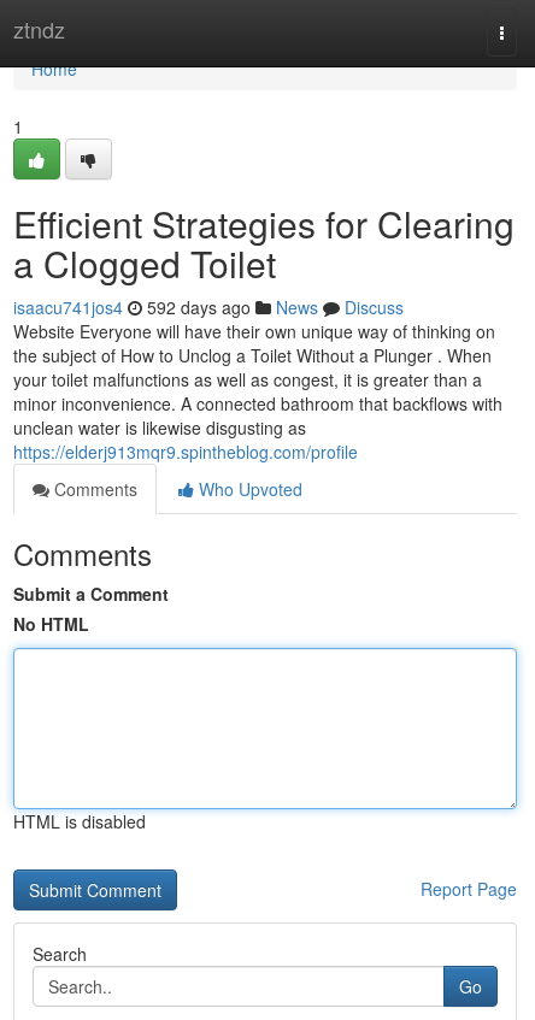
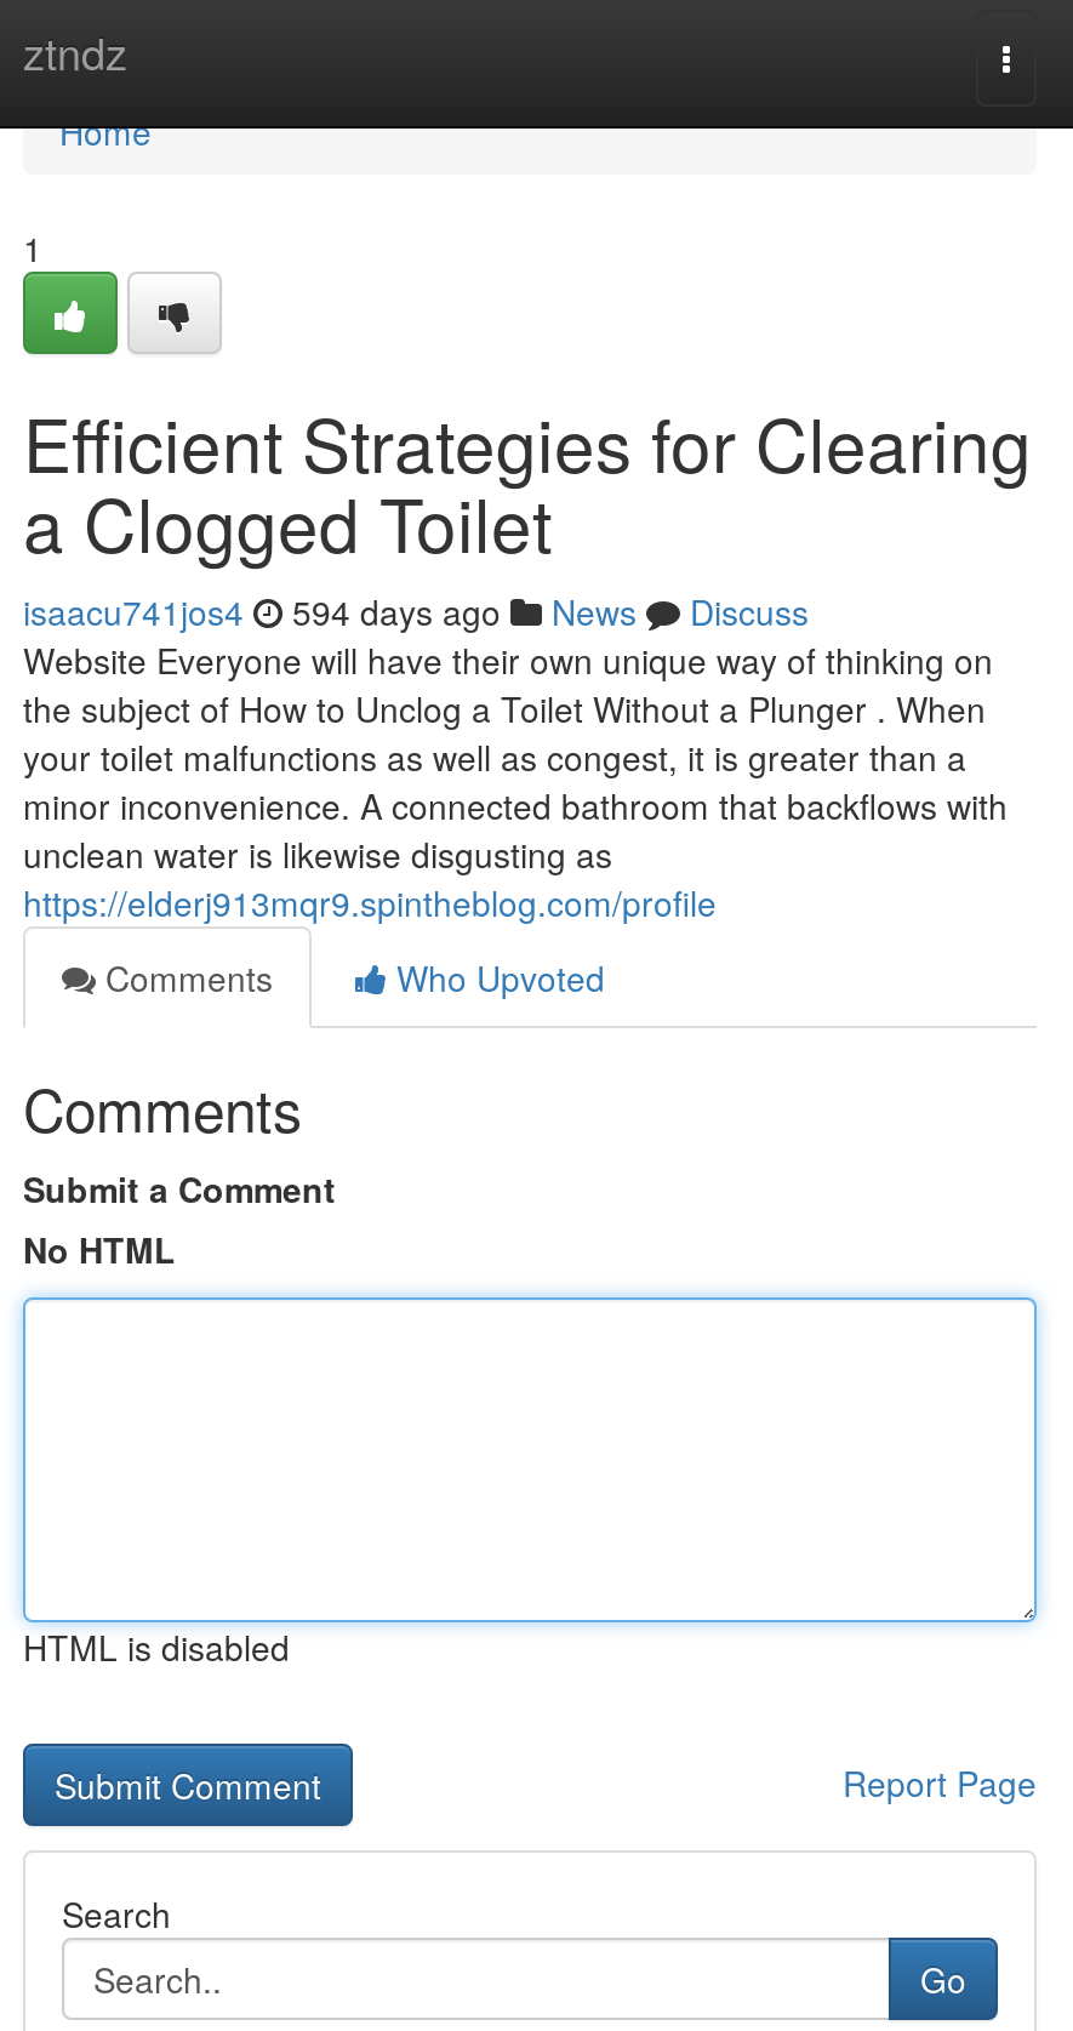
[13,295,404,319] isaacu741jos4 592 days ago News Discuss -> [23,587,809,635] isaacu741jos4 594 days ago News Discuss

